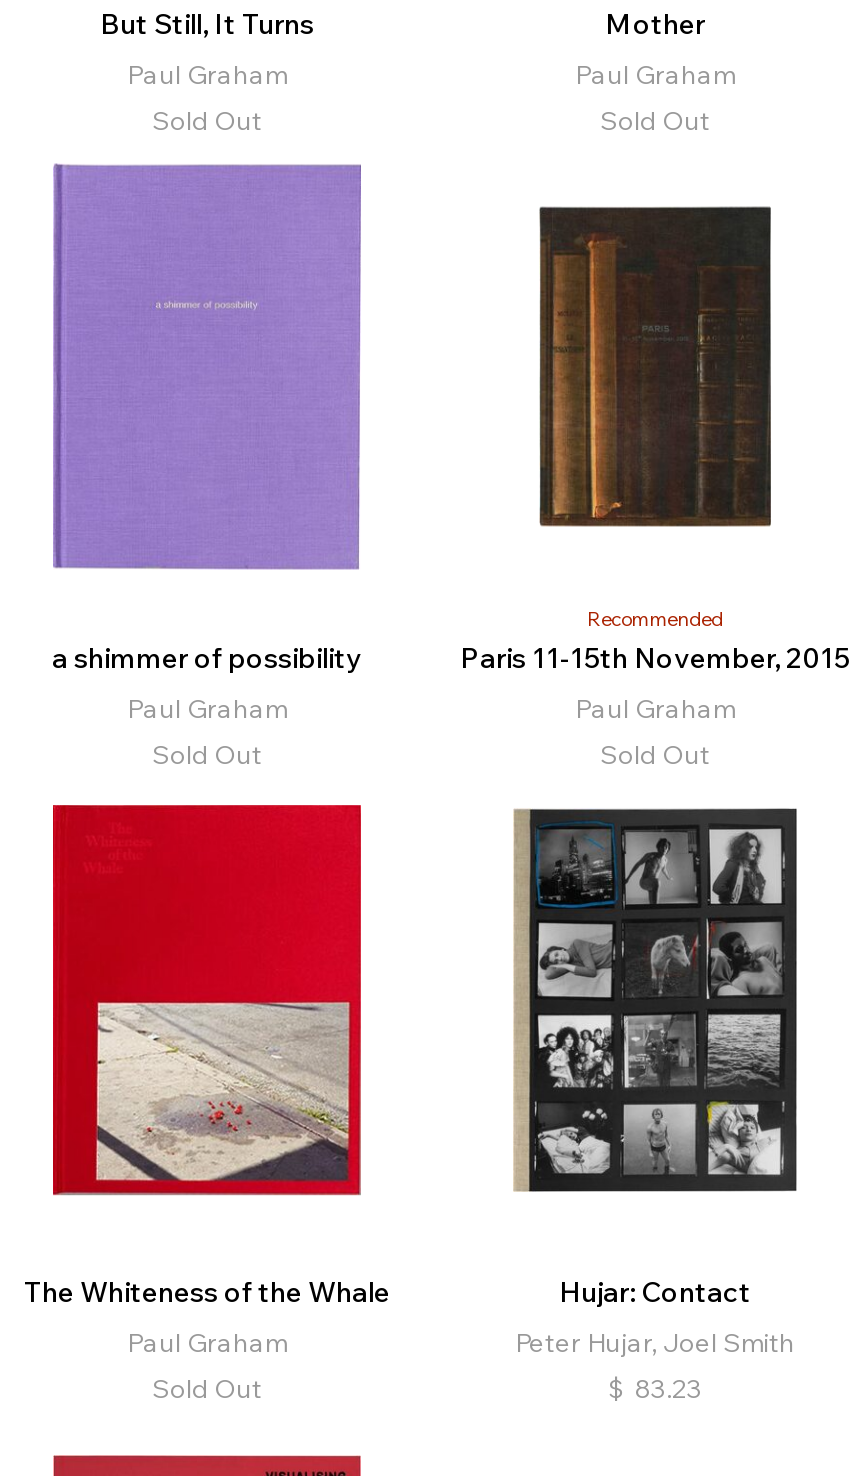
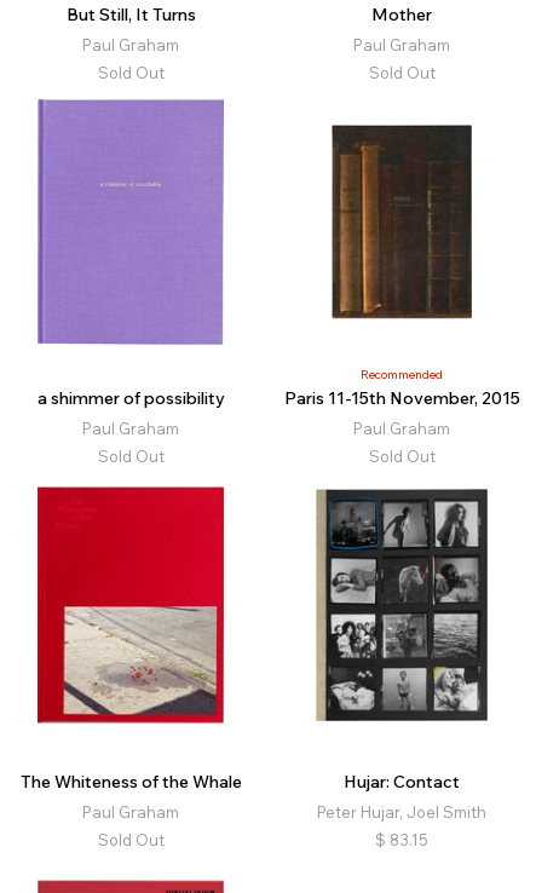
[608,1372,702,1404] $ 83.23 -> [374,830,429,850] $ 83.15

